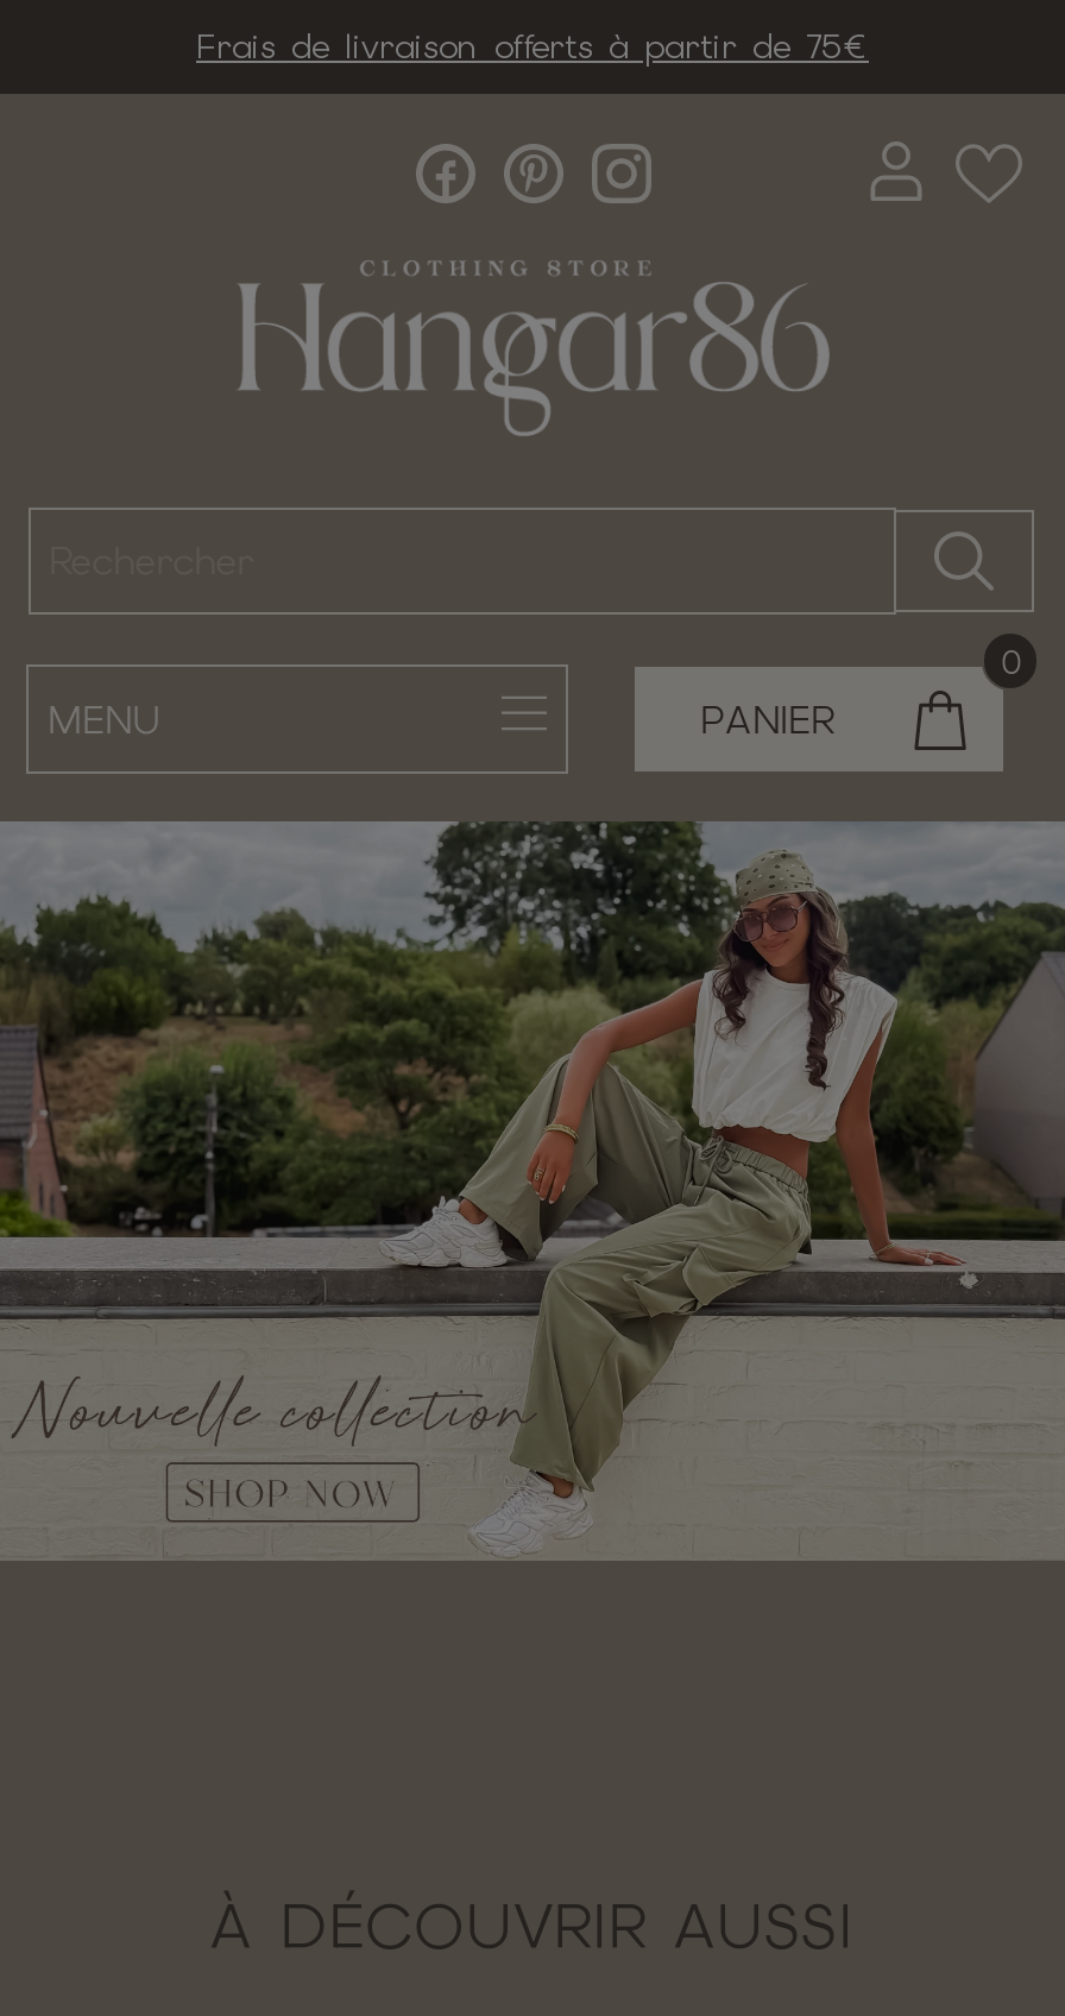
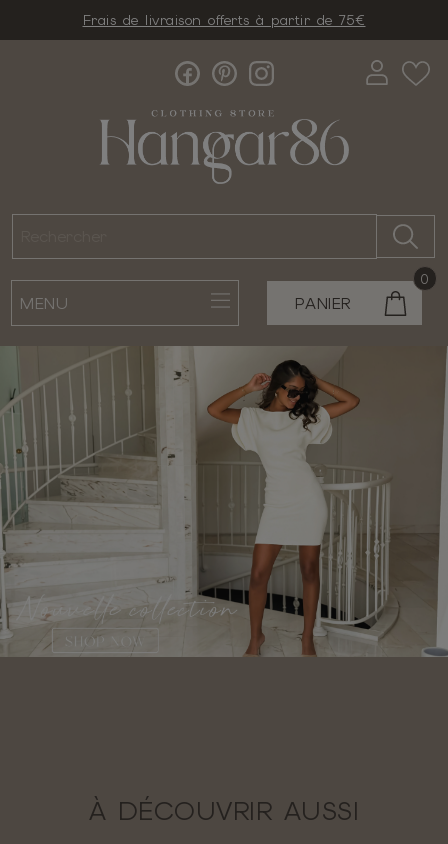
[7,819,1058,1561] [image] -> [3,345,445,657] [image]

